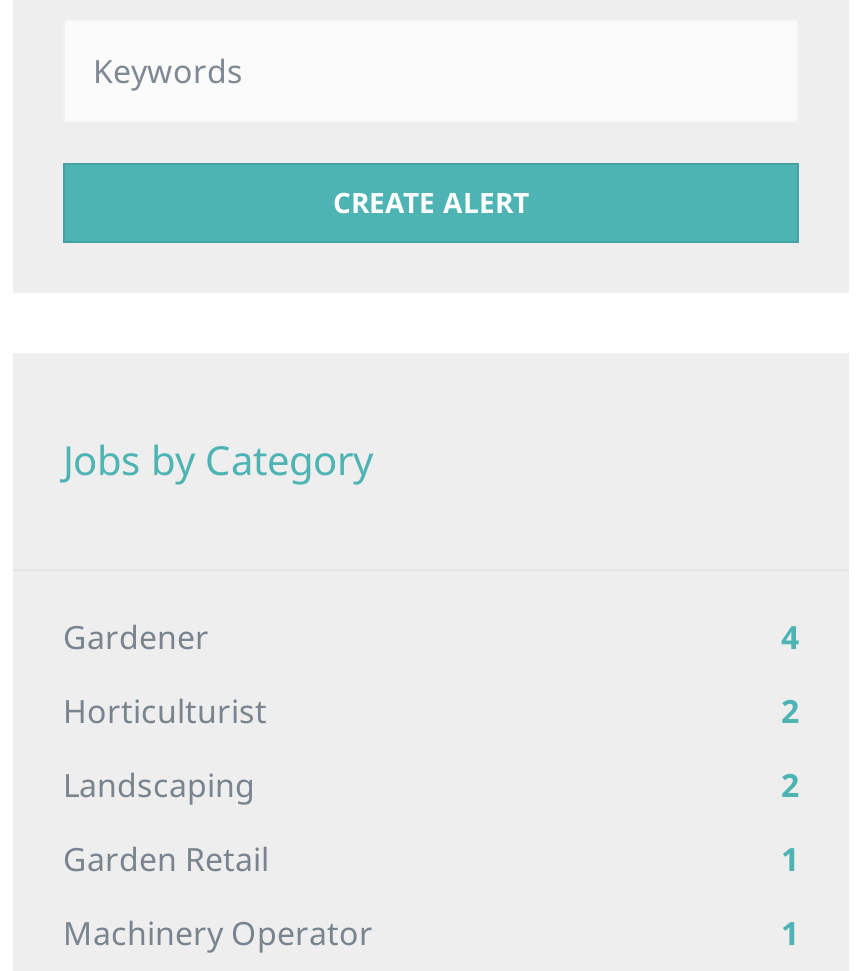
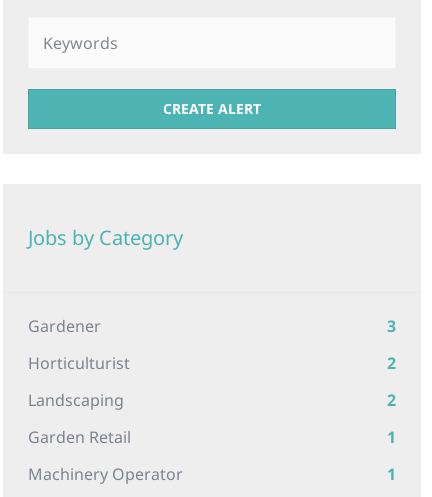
[781,615,799,659] 4 -> [387,315,396,337] 3

